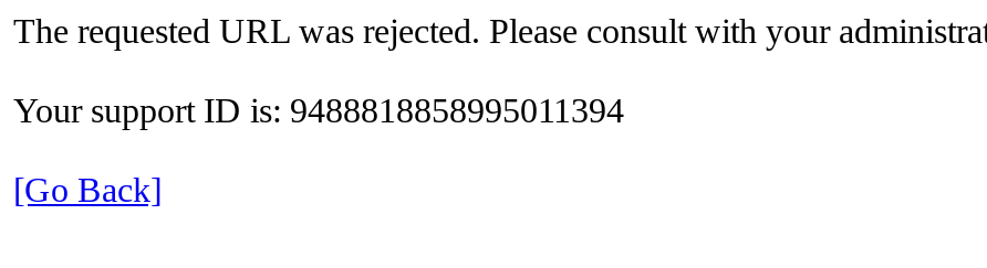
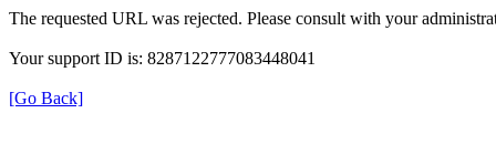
[13,92,624,129] Your support ID is: 9488818858995011394 -> [9,49,316,68] Your support ID is: 8287122777083448041

